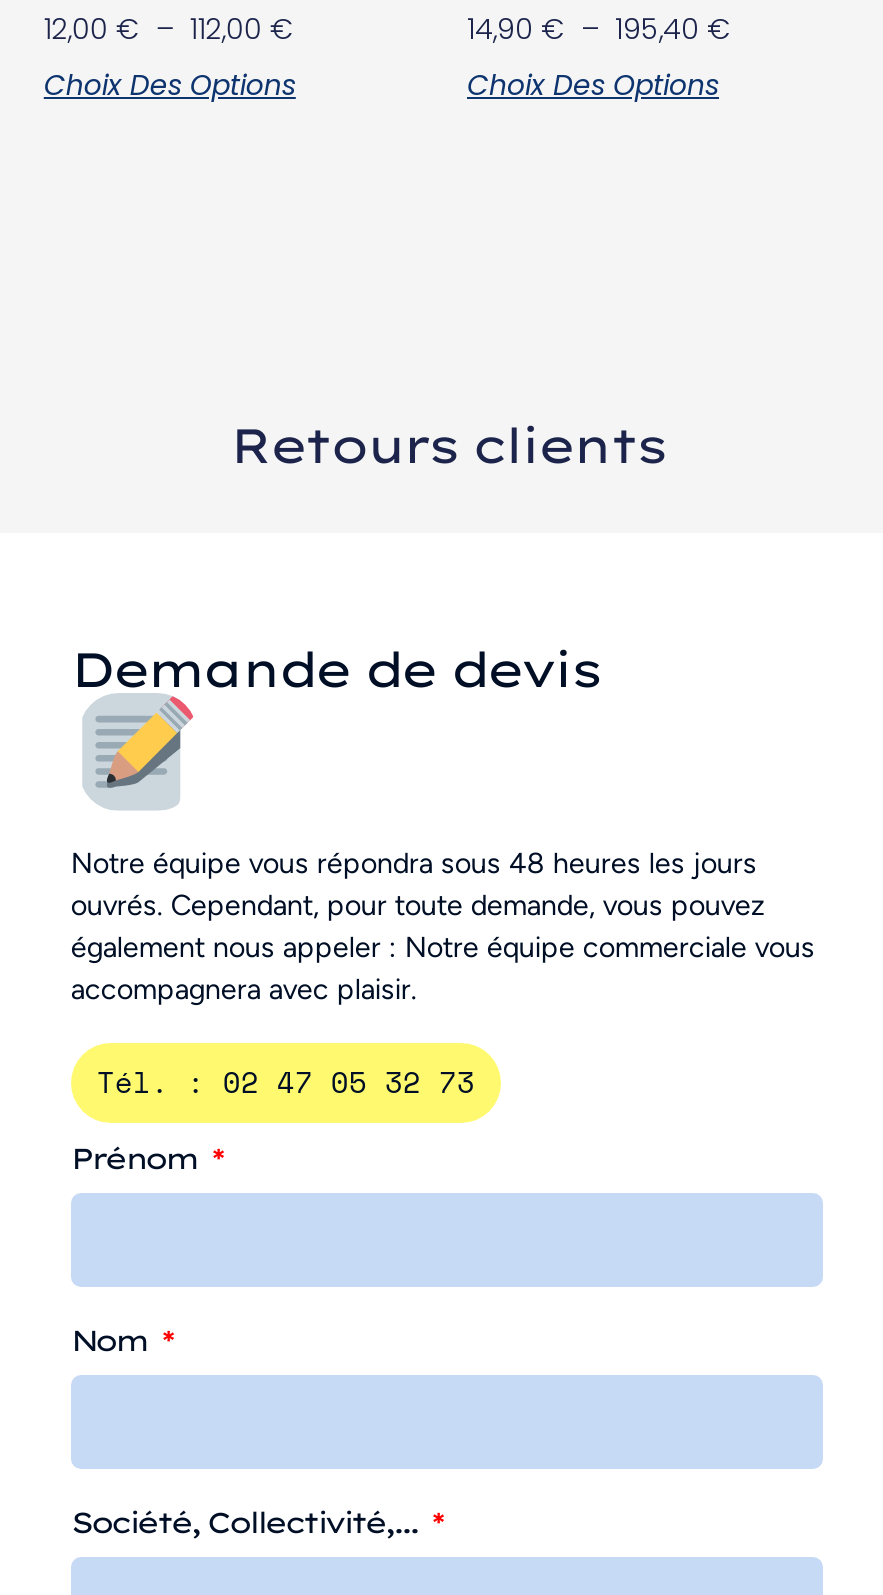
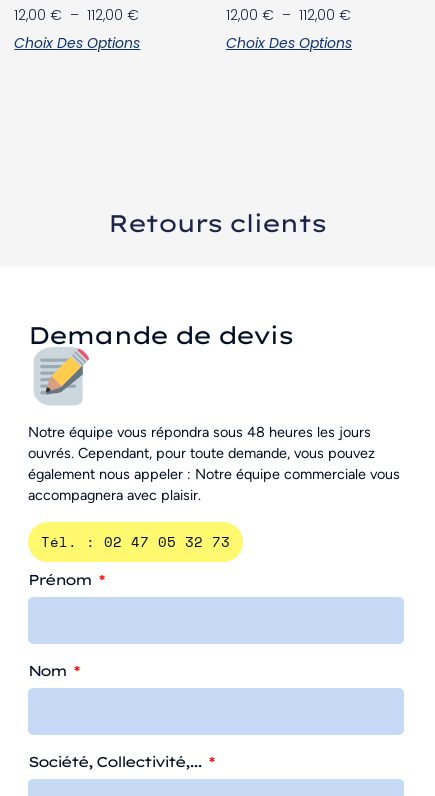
[467,10,731,50] 14,90 € – 195,40 € -> [226,5,351,25] 12,00 € – 112,00 €

